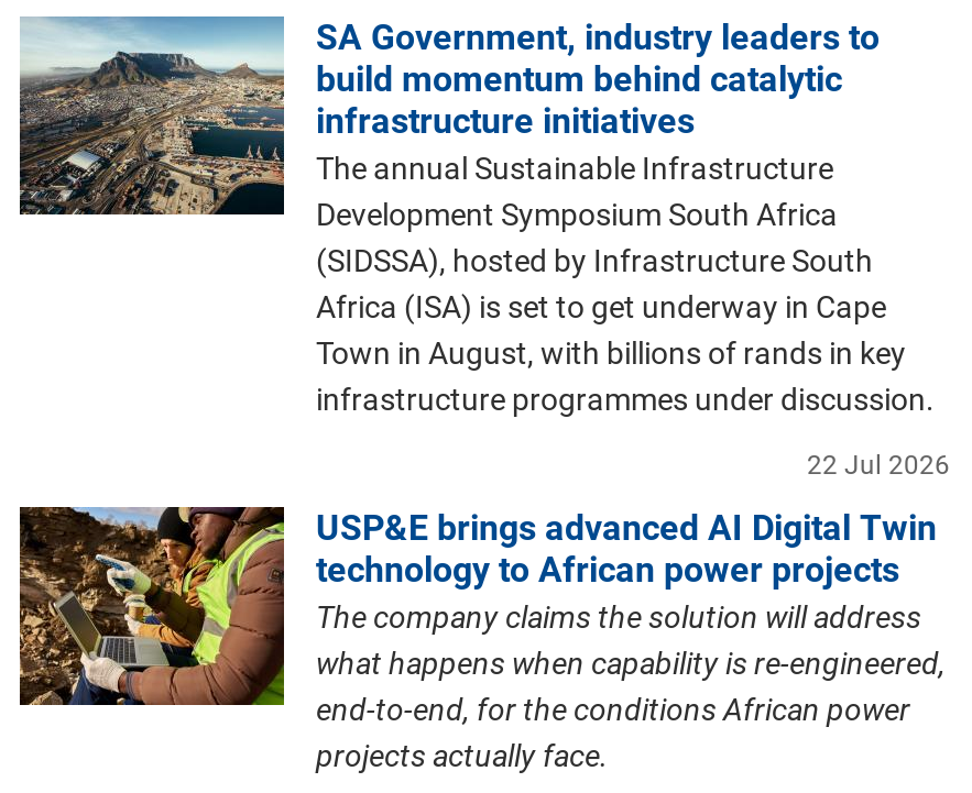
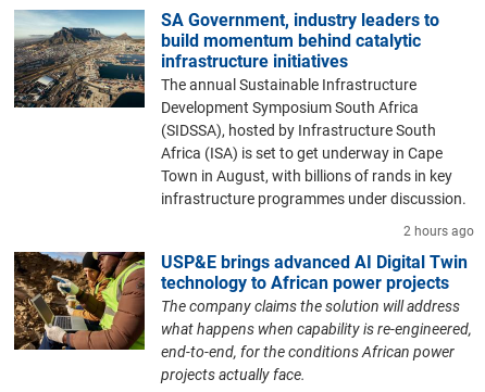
[807,449,950,480] 22 Jul 2026 -> [403,223,474,238] 2 hours ago

